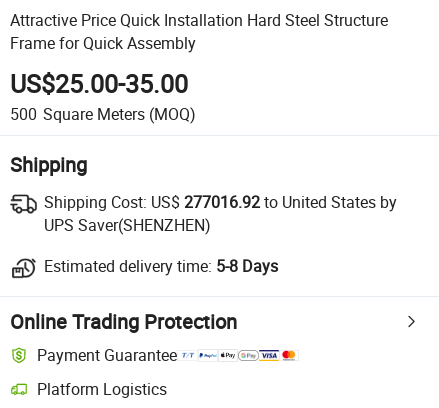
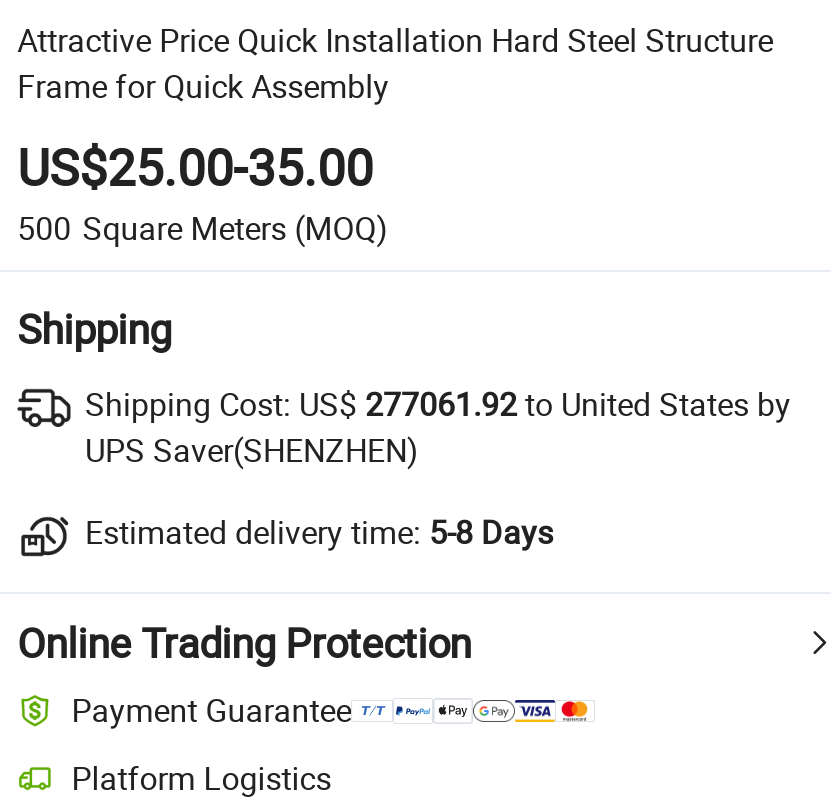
[44,191,397,213] Shipping Cost: US$277016.92 to United States by -> [85,382,791,426] Shipping Cost: US$277061.92 to United States by

